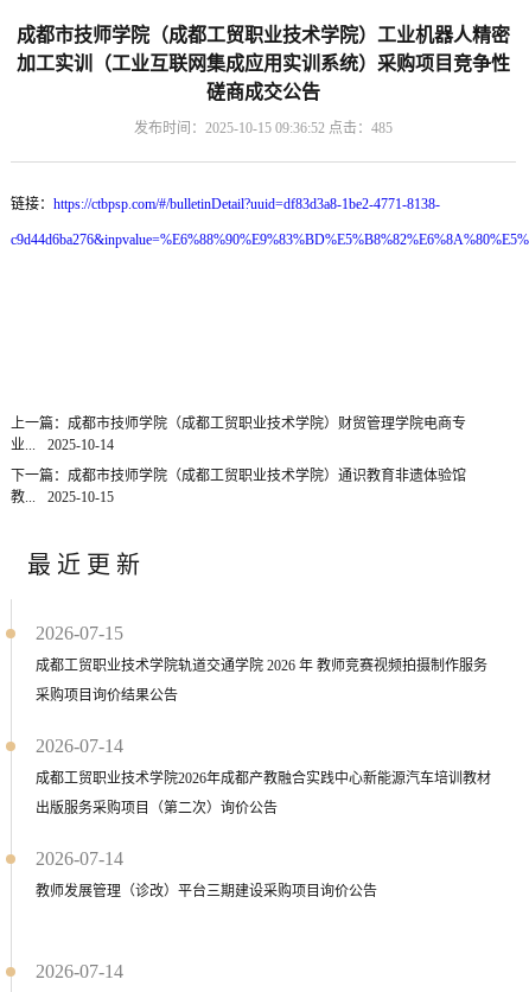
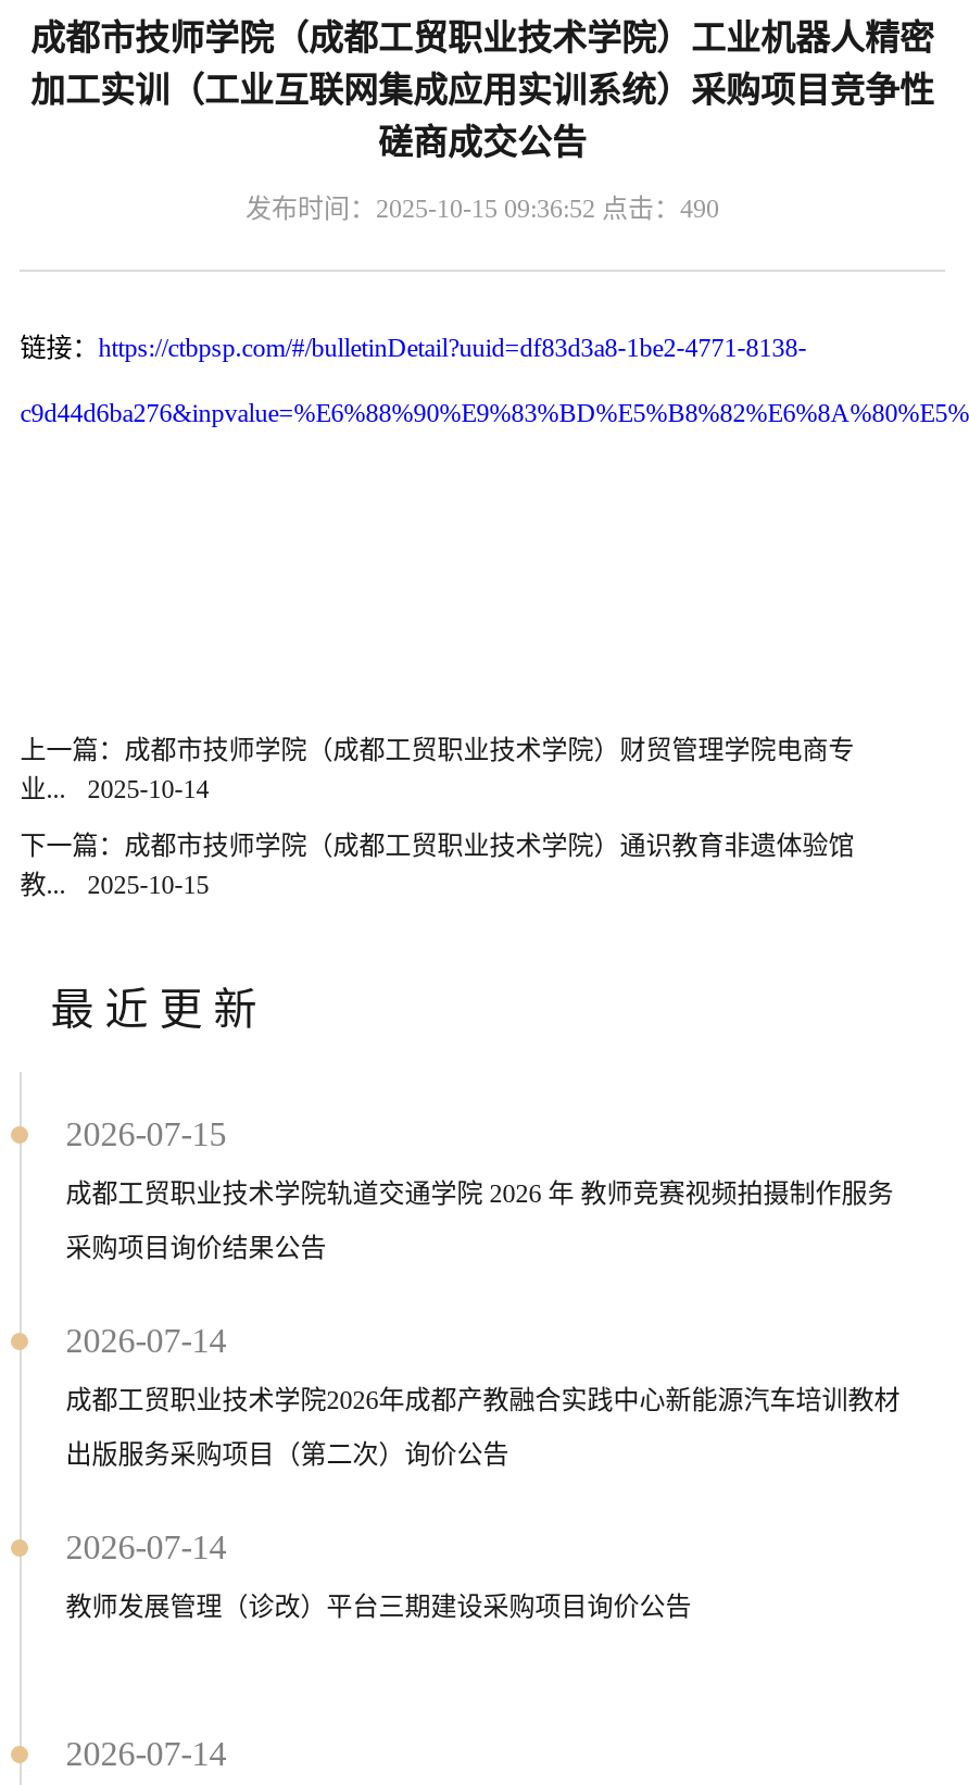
[134,120,393,136] 发布时间：2025-10-15 09:36:52 点击：485 -> [246,194,719,224] 发布时间：2025-10-15 09:36:52 点击：490

